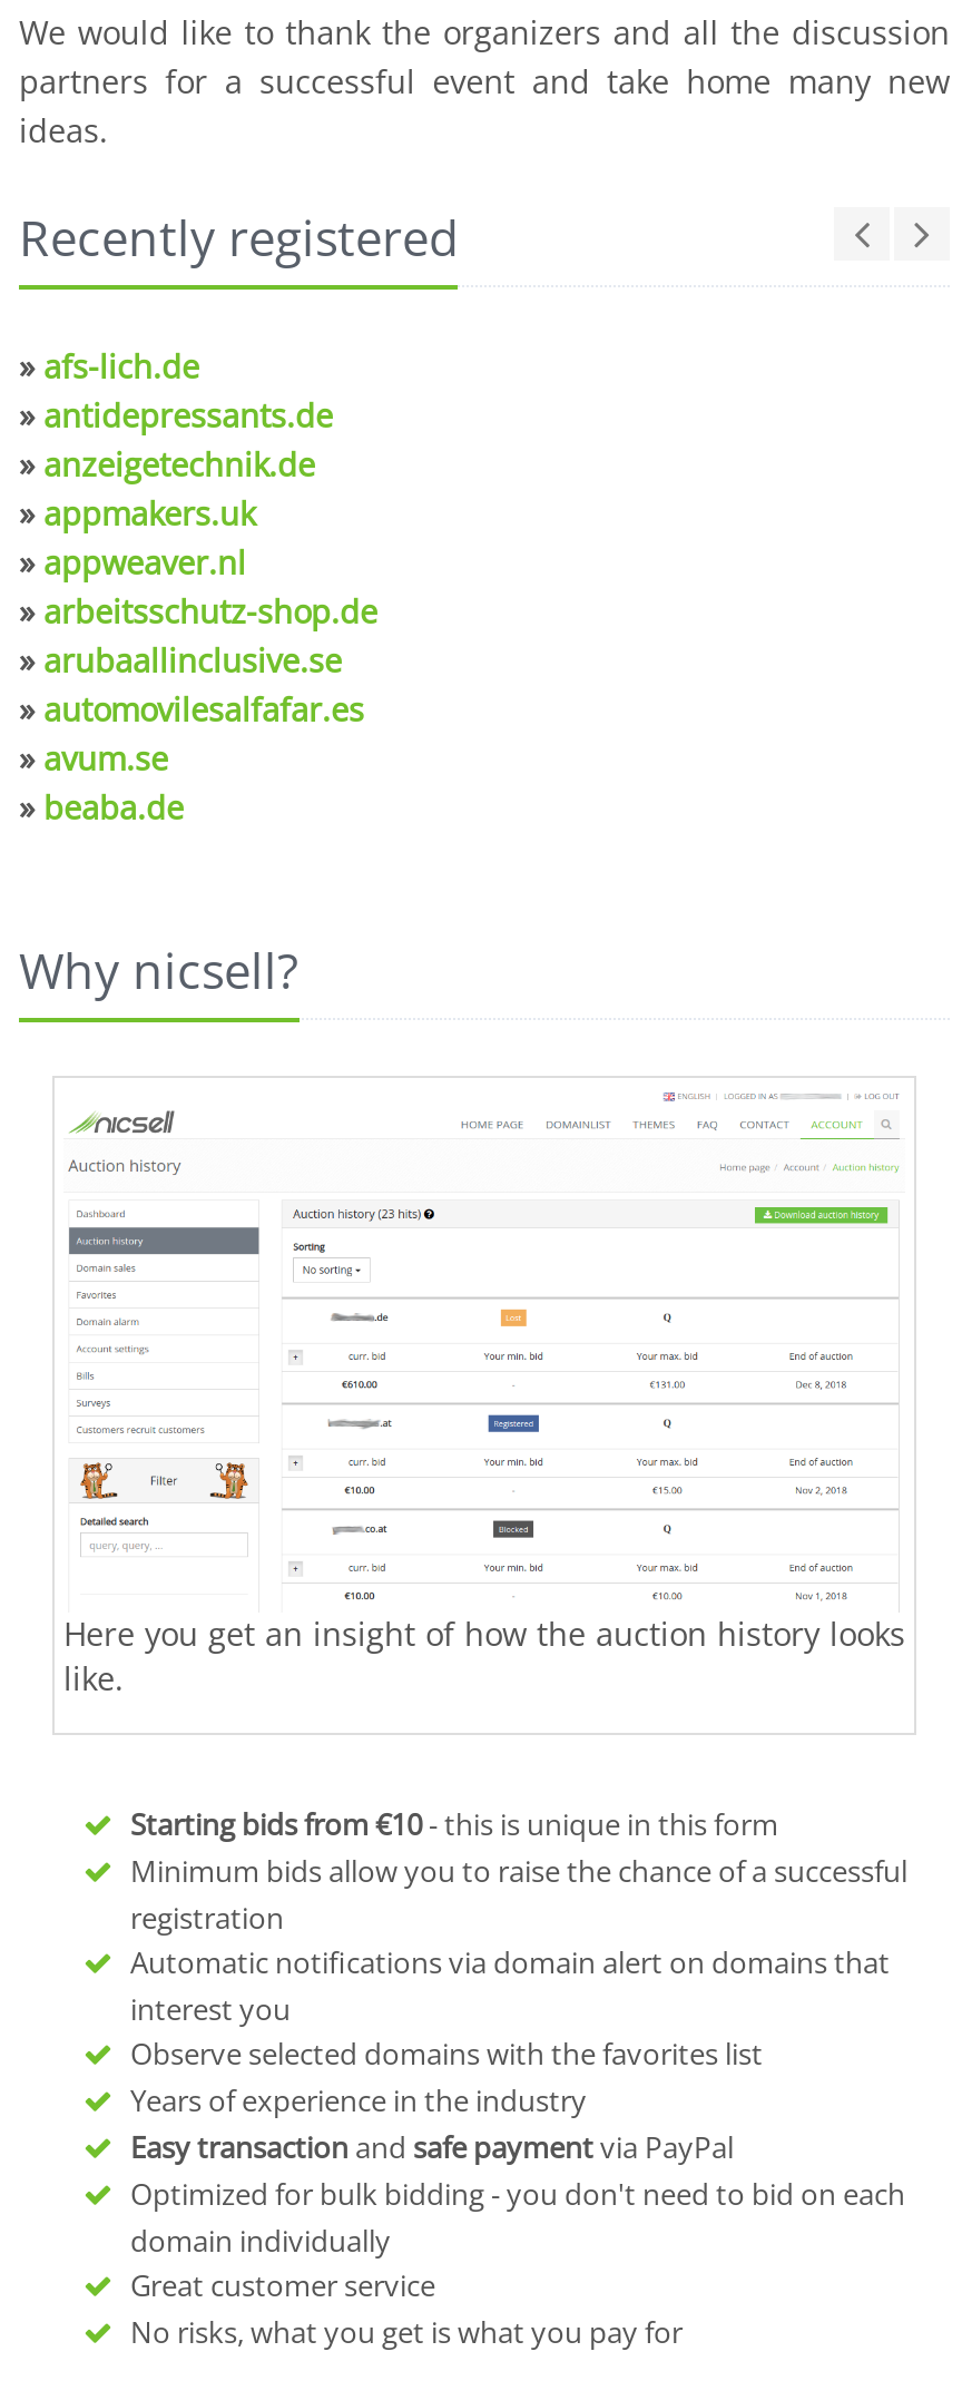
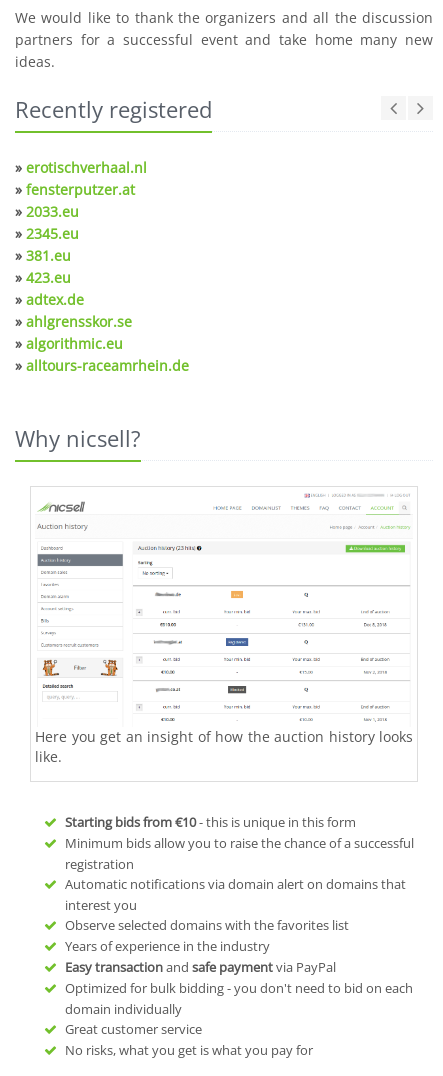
[19,346,377,829] » afs-lich.de | » antidepressants.de | » anzeigetechnik.de | » appmakers.uk | » appweaver.nl | » arbeitsschutz-shop.de | » arubaallinclusive.se | » automovilesalfafar.es | » avum.se | » beaba.de -> [15,158,189,375] » erotischverhaal.nl | » fensterputzer.at | » 2033.eu | » 2345.eu | » 381.eu | » 423.eu | » adtex.de | » ahlgrensskor.se | » algorithmic.eu | » alltours-raceamrhein.de

